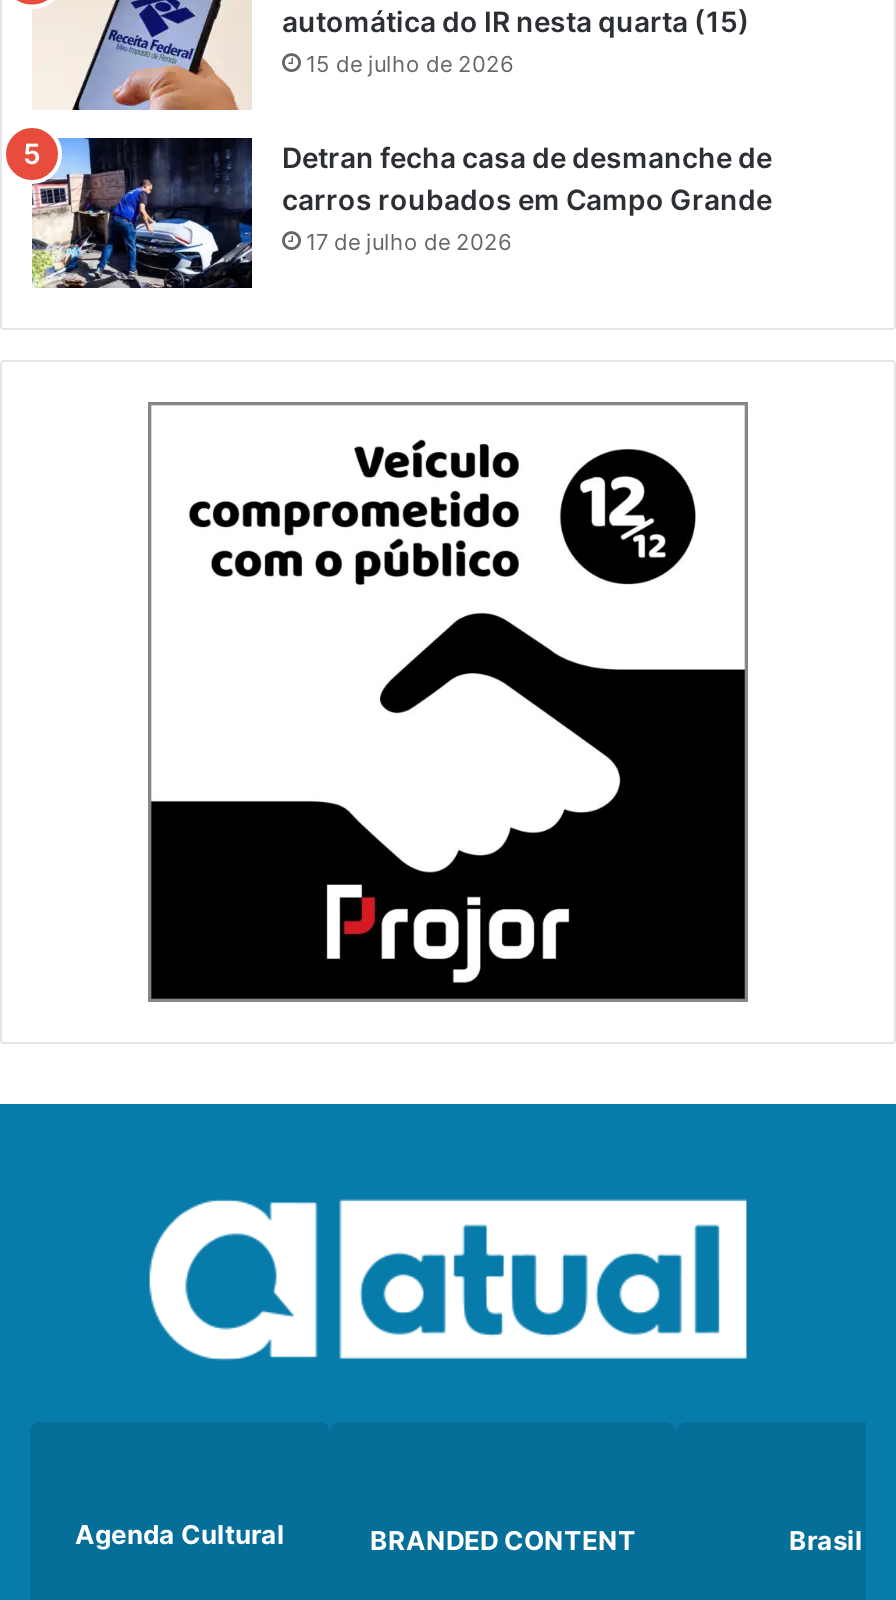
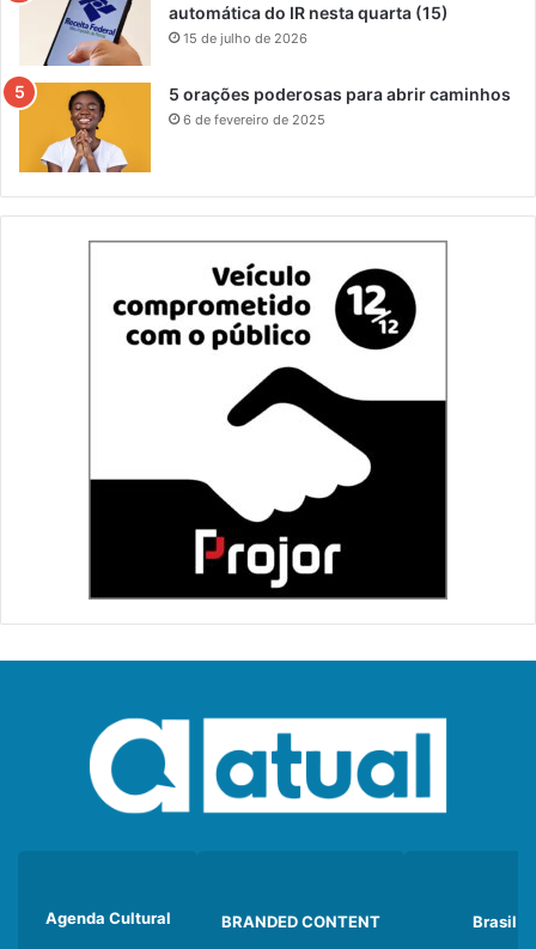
[30,136,772,290] [image] | Detran fecha casa de desmanche de | carros roubados em Campo Grande | 17 de julho de 2026 -> [18,81,511,174] [image] | 5 orações poderosas para abrir caminhos | 6 de fevereiro de 2025

